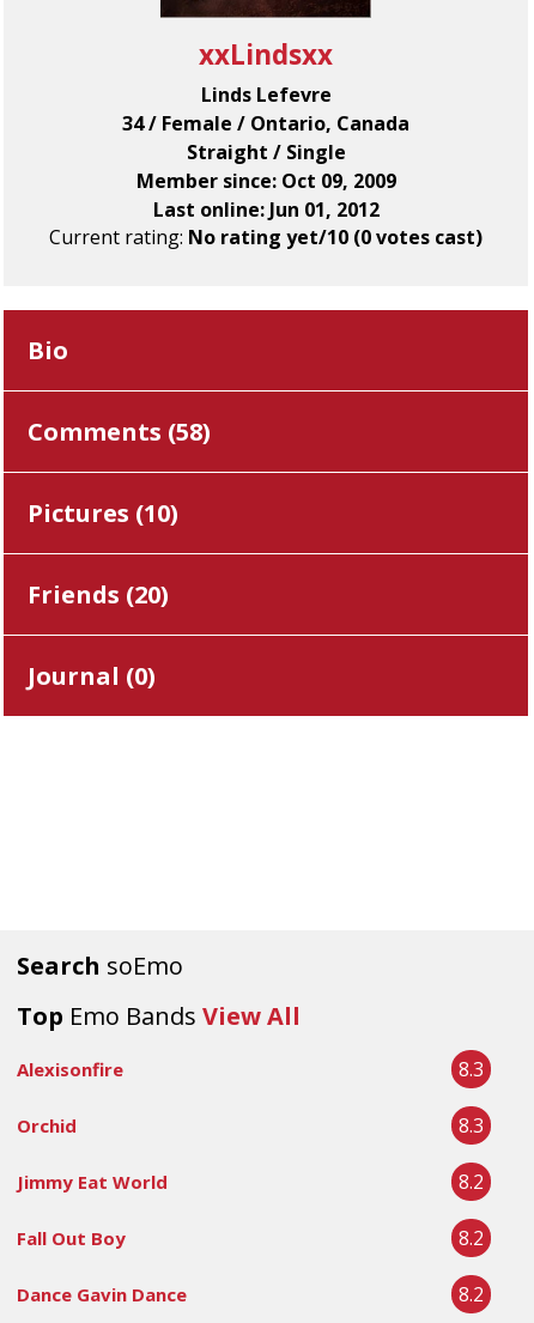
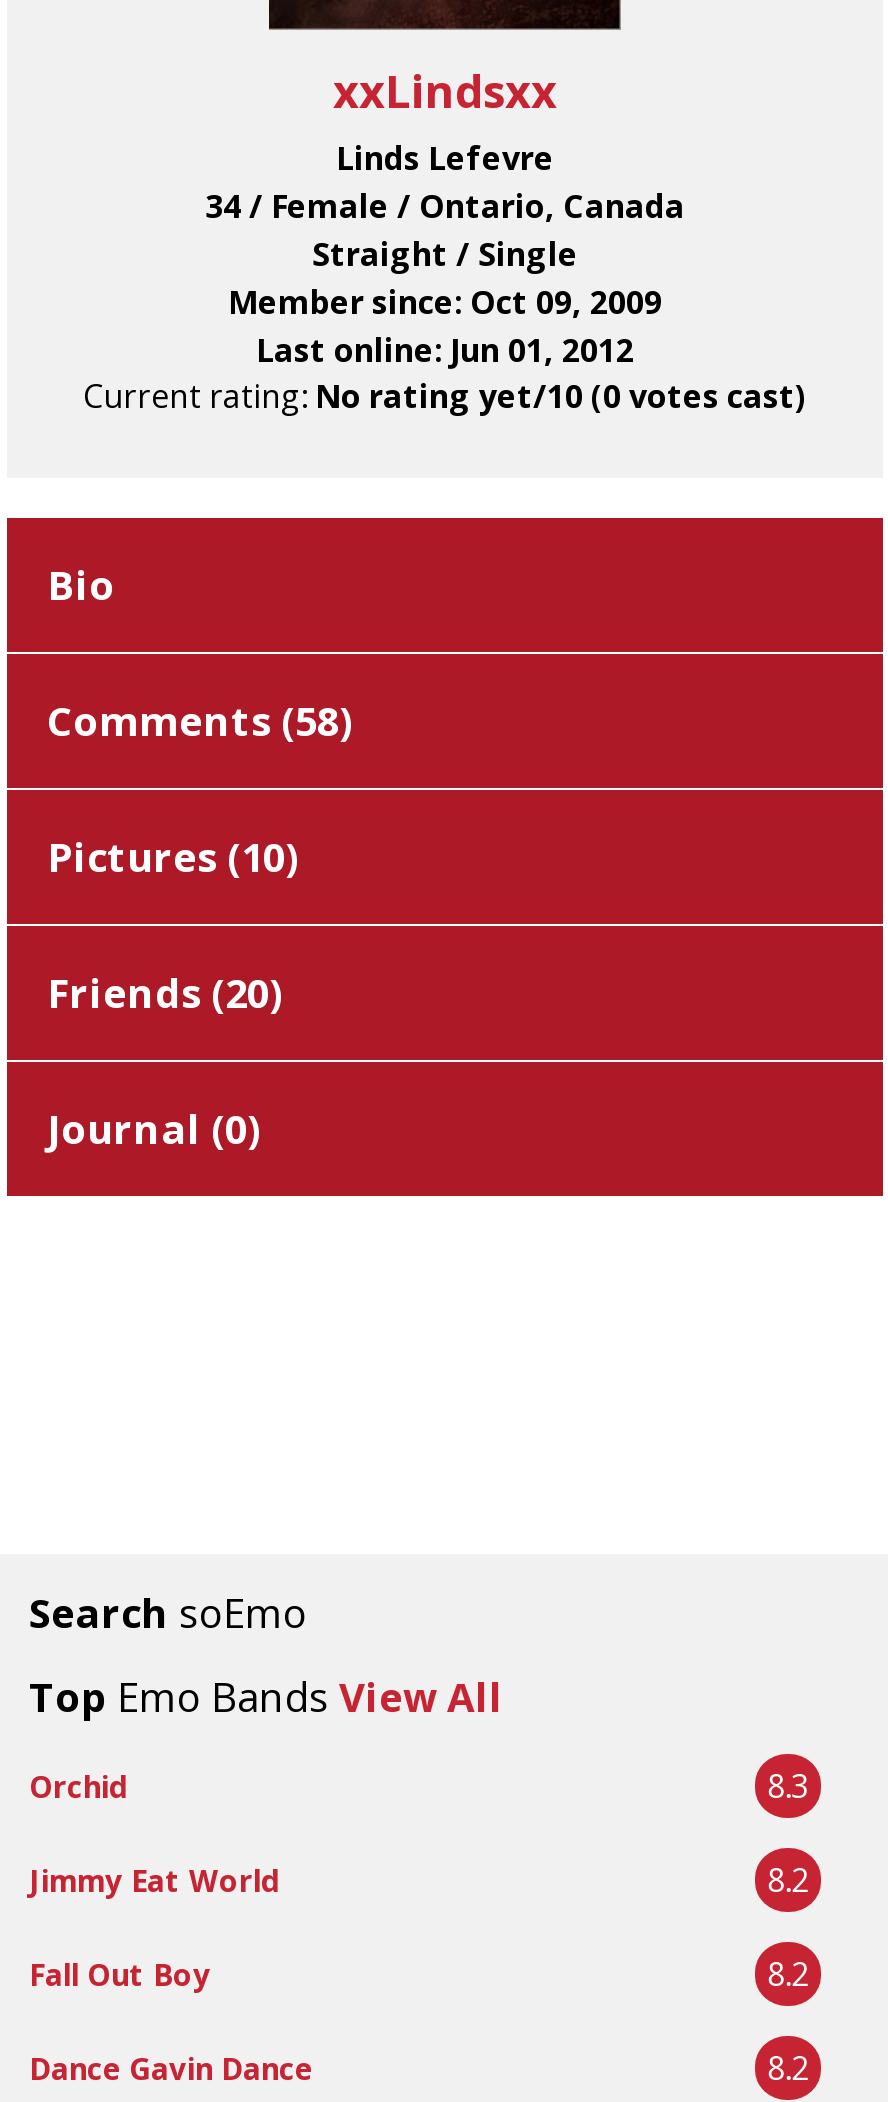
[17,1056,484,1082] Alexisonfire | 8.3 -> none

